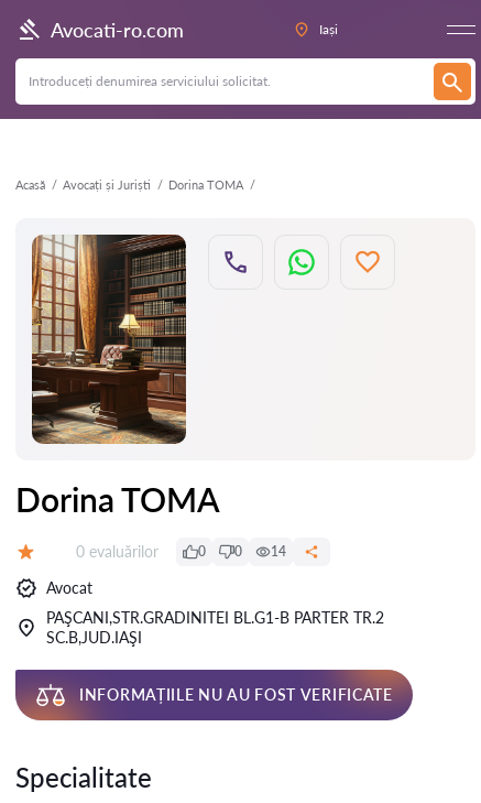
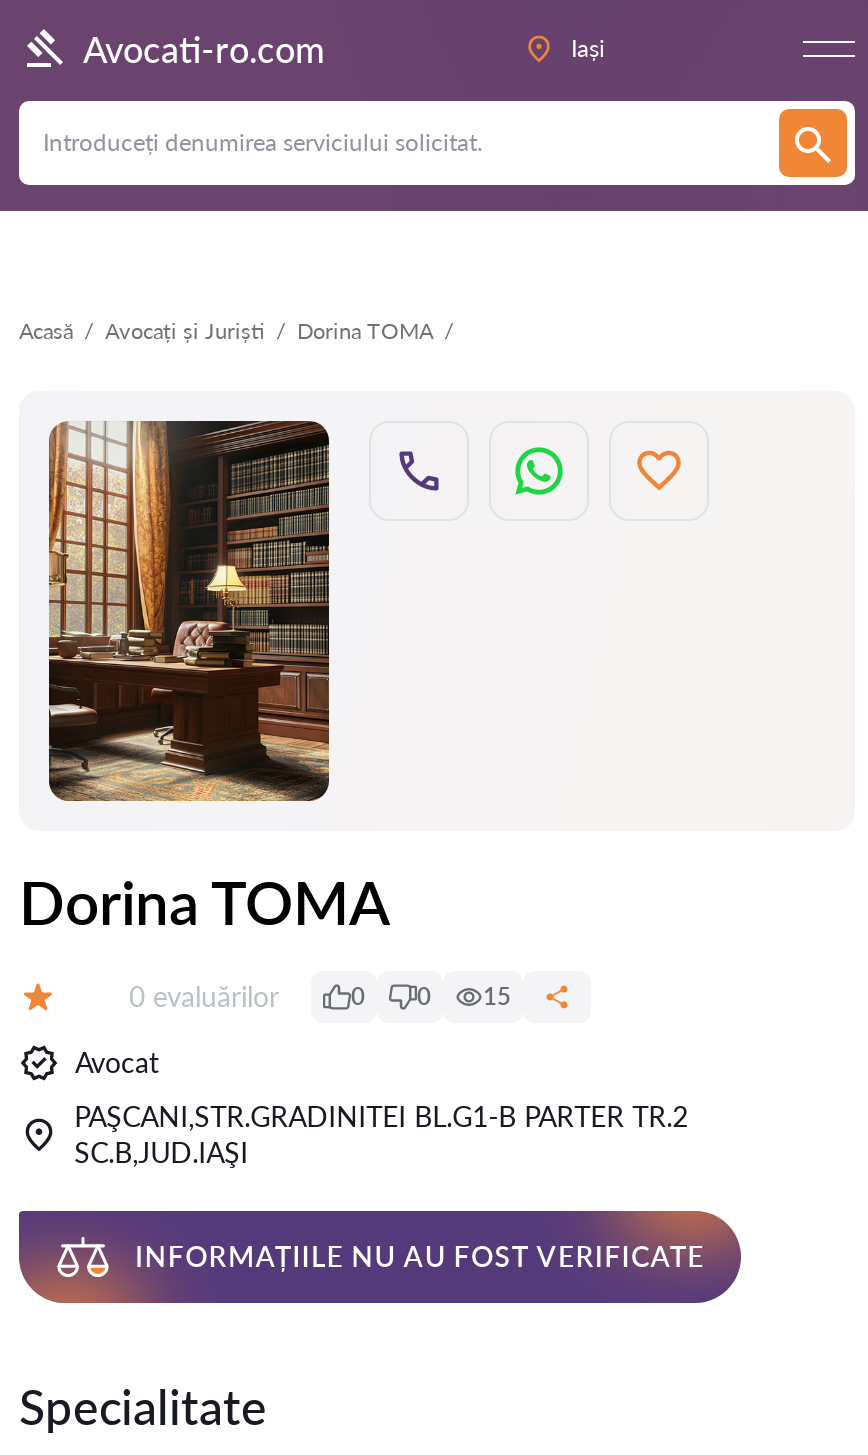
[271,543,286,560] 14 -> [483,981,511,1011] 15

